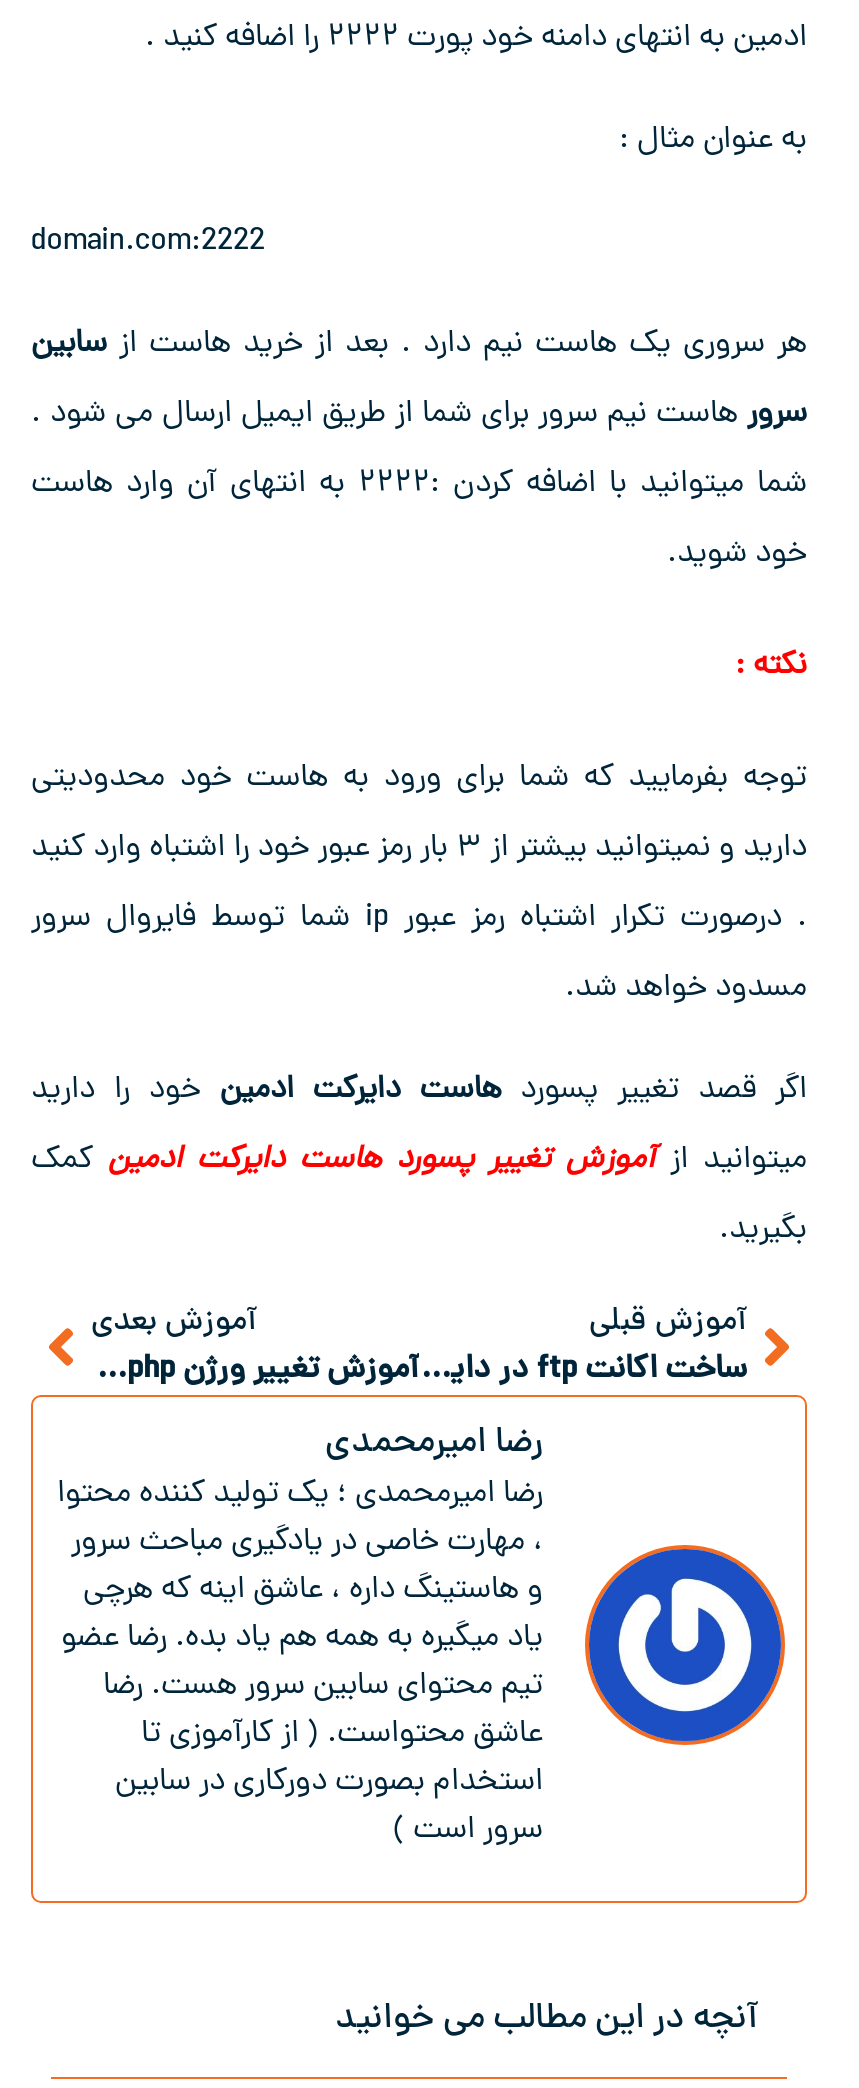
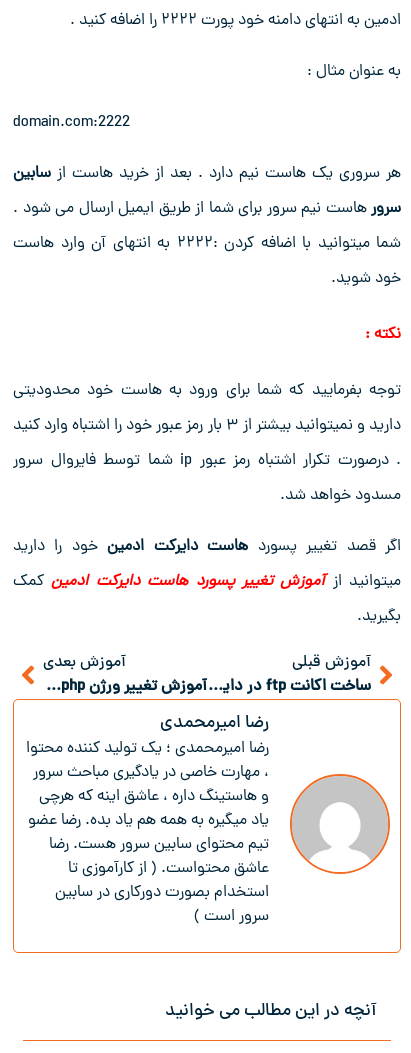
[587,1547,783,1743] [image] -> [291,775,389,873] [image]

